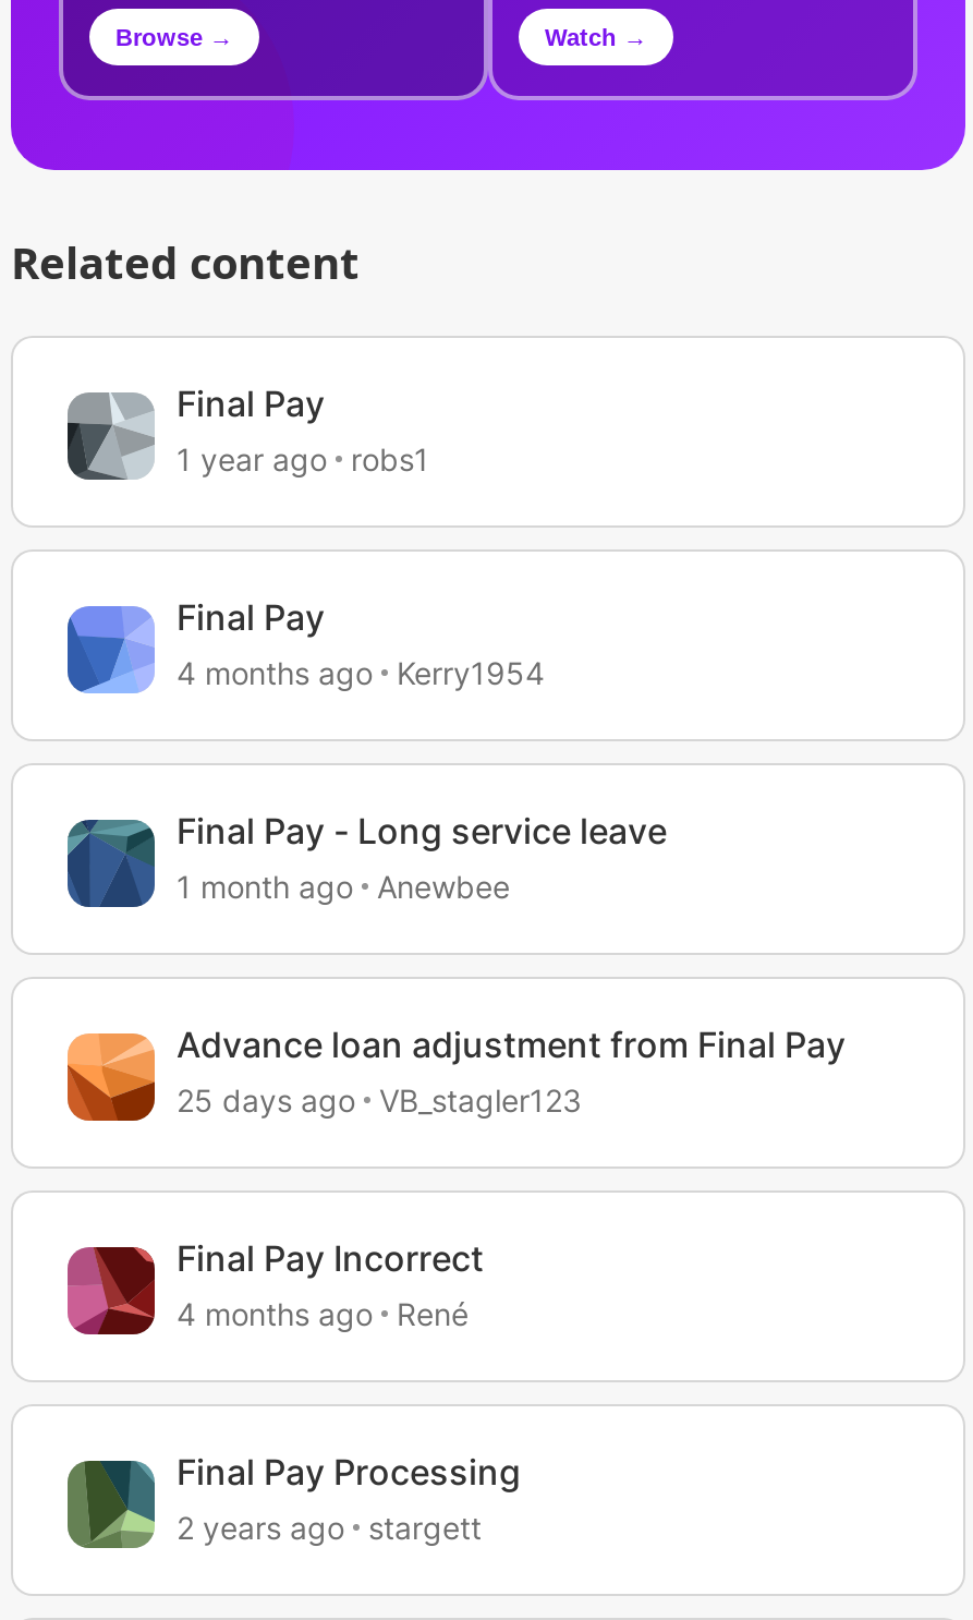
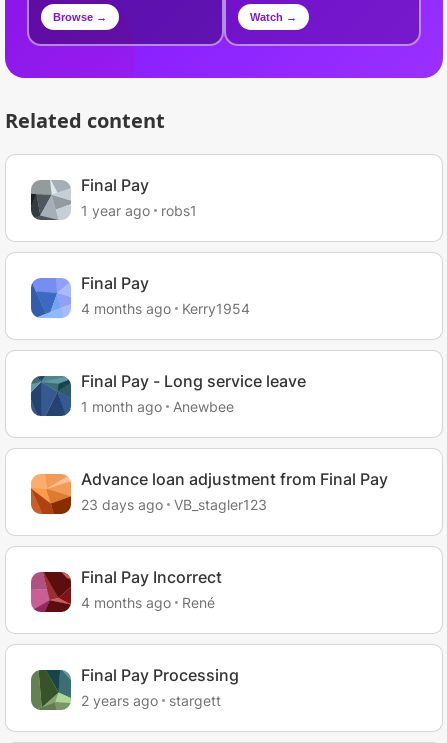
[177,1082,582,1119] 25 days ago VB_stagler123 -> [81,496,267,513] 23 days ago VB_stagler123

